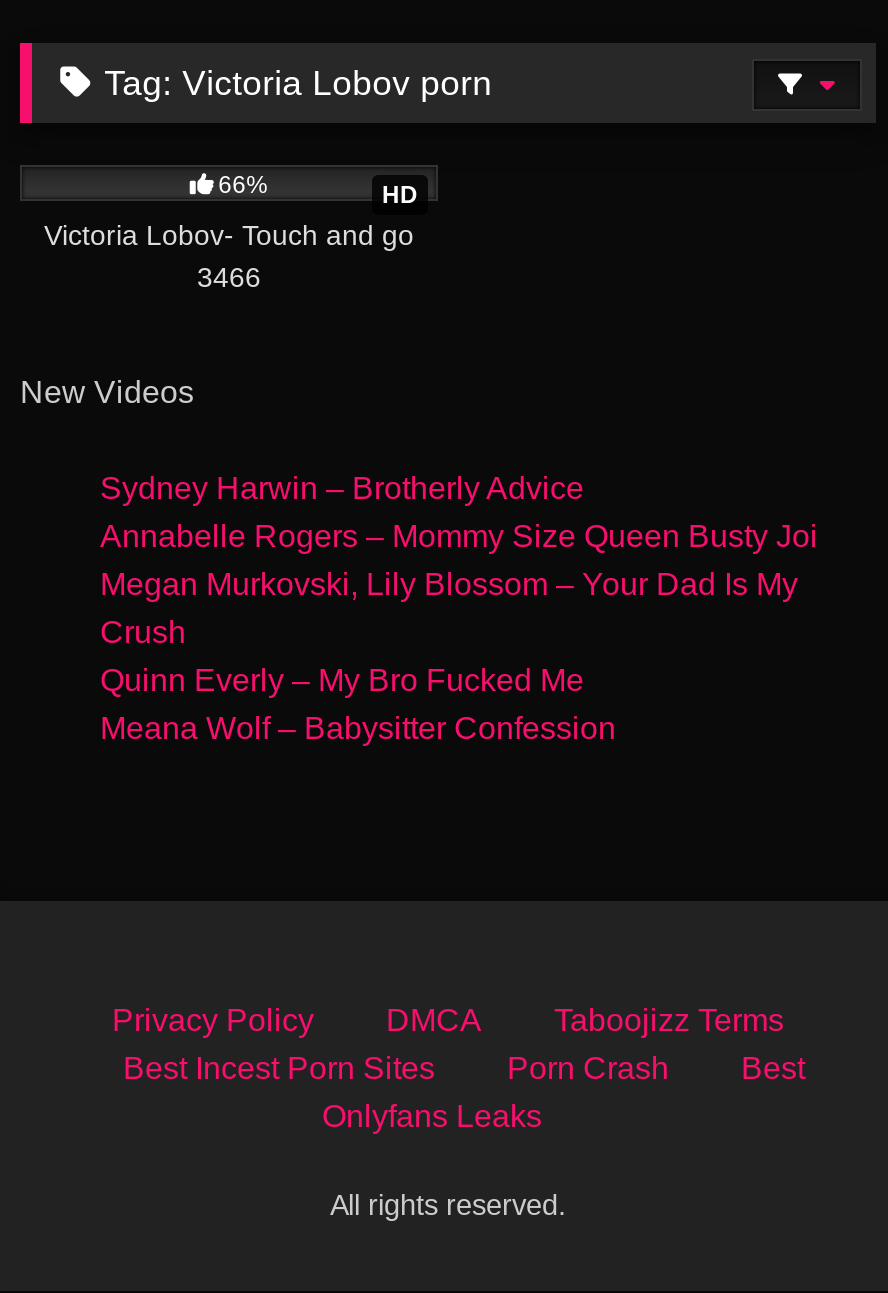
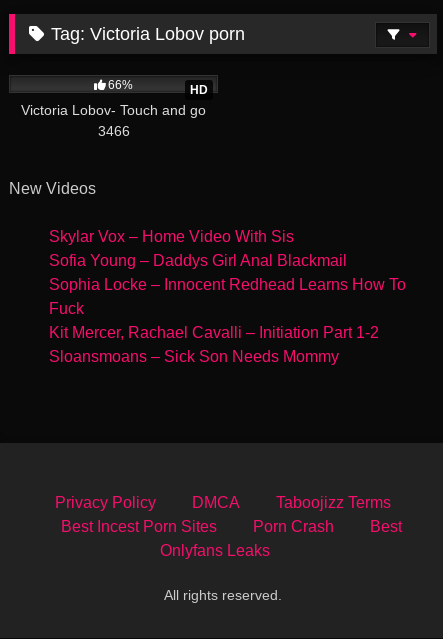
[100,470,818,744] Sydney Harwin – Brotherly Advice | Annabelle Rogers – Mommy Size Queen Busty Joi | Megan Murkovski, Lily Blossom – Your Dad Is My | Crush | Quinn Everly – My Bro Fucked Me | Meana Wolf – Babysitter Confession -> [49,228,406,365] Skylar Vox – Home Video With Sis | Sofia Young – Daddys Girl Anal Blackmail | Sophia Locke – Innocent Redhead Learns How To | Fuck | Kit Mercer, Rachael Cavalli – Initiation Part 1-2 | Sloansmoans – Sick Son Needs Mommy

